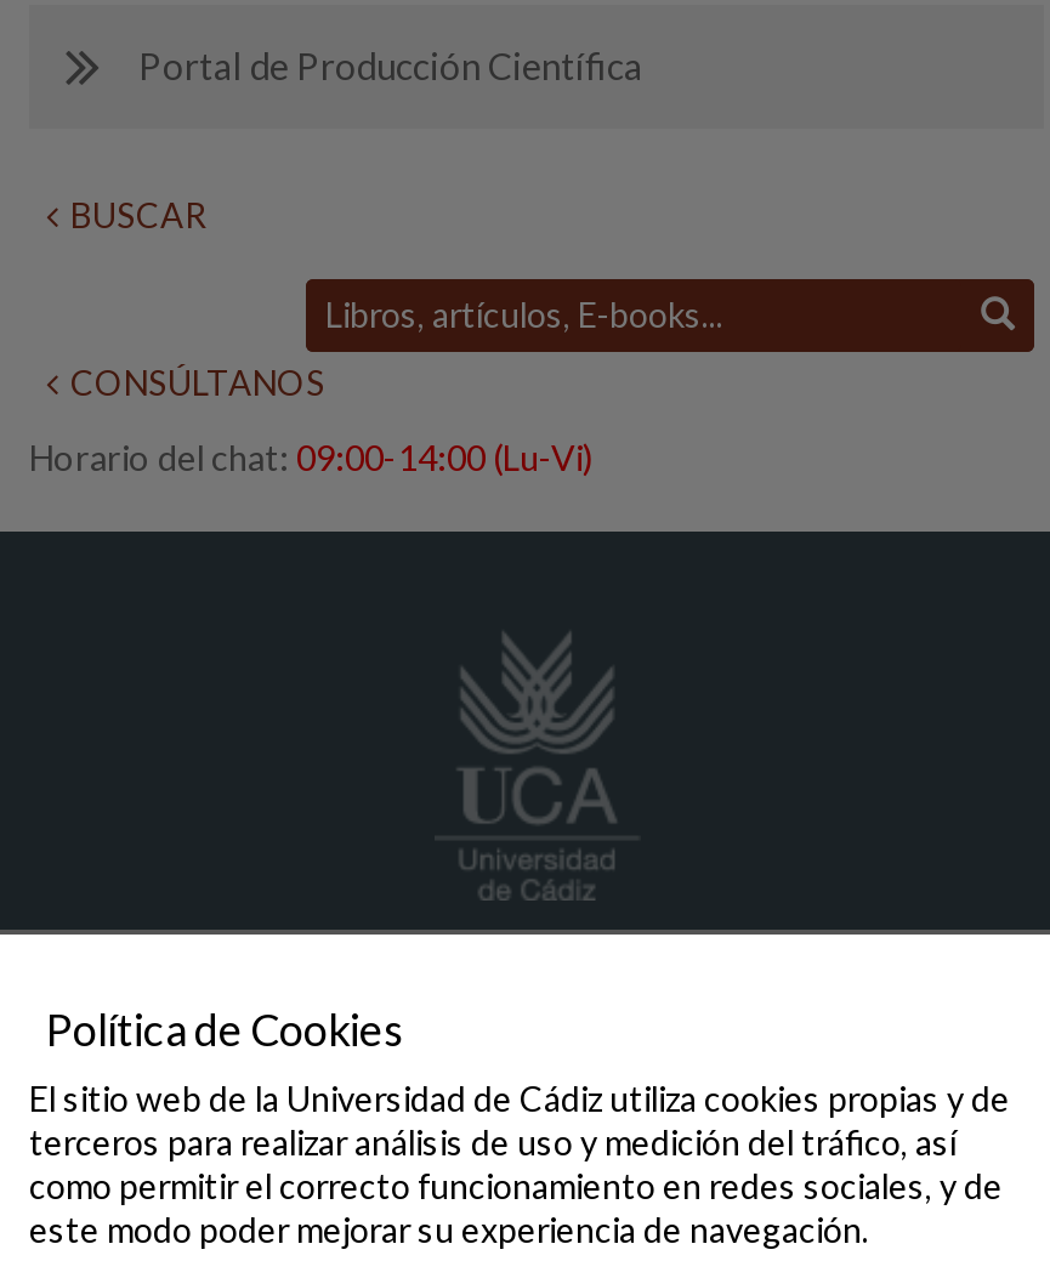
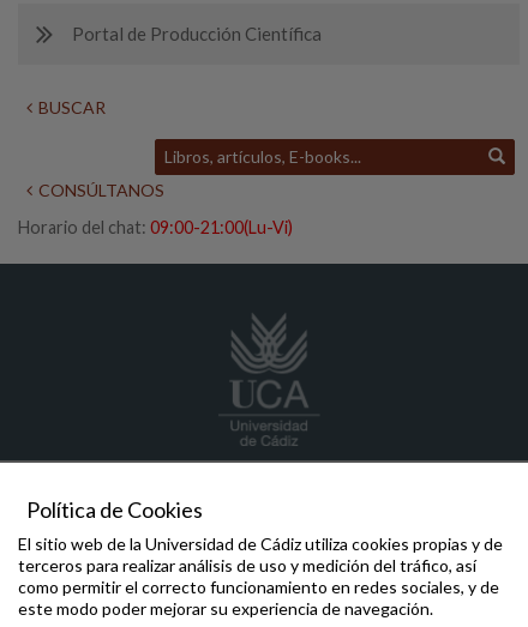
[29,437,592,478] Horario del chat: 09:00-14:00 (Lu-Vi) -> [18,217,293,237] Horario del chat: 09:00-21:00(Lu-Vi)

